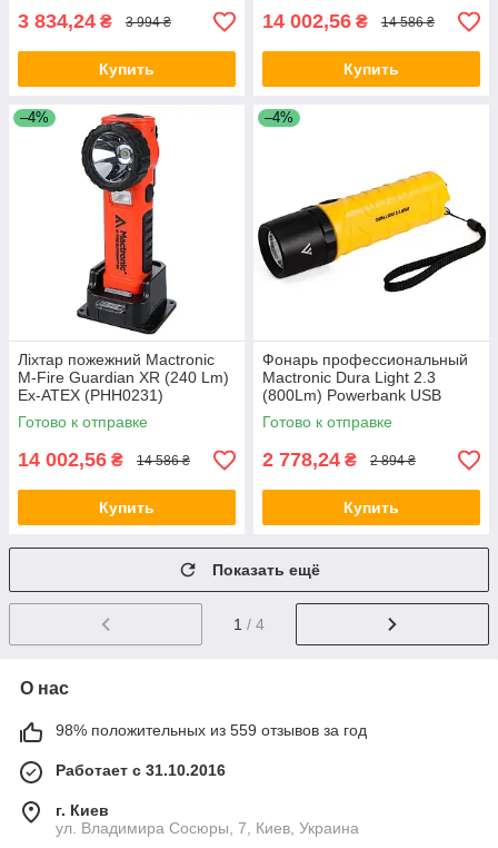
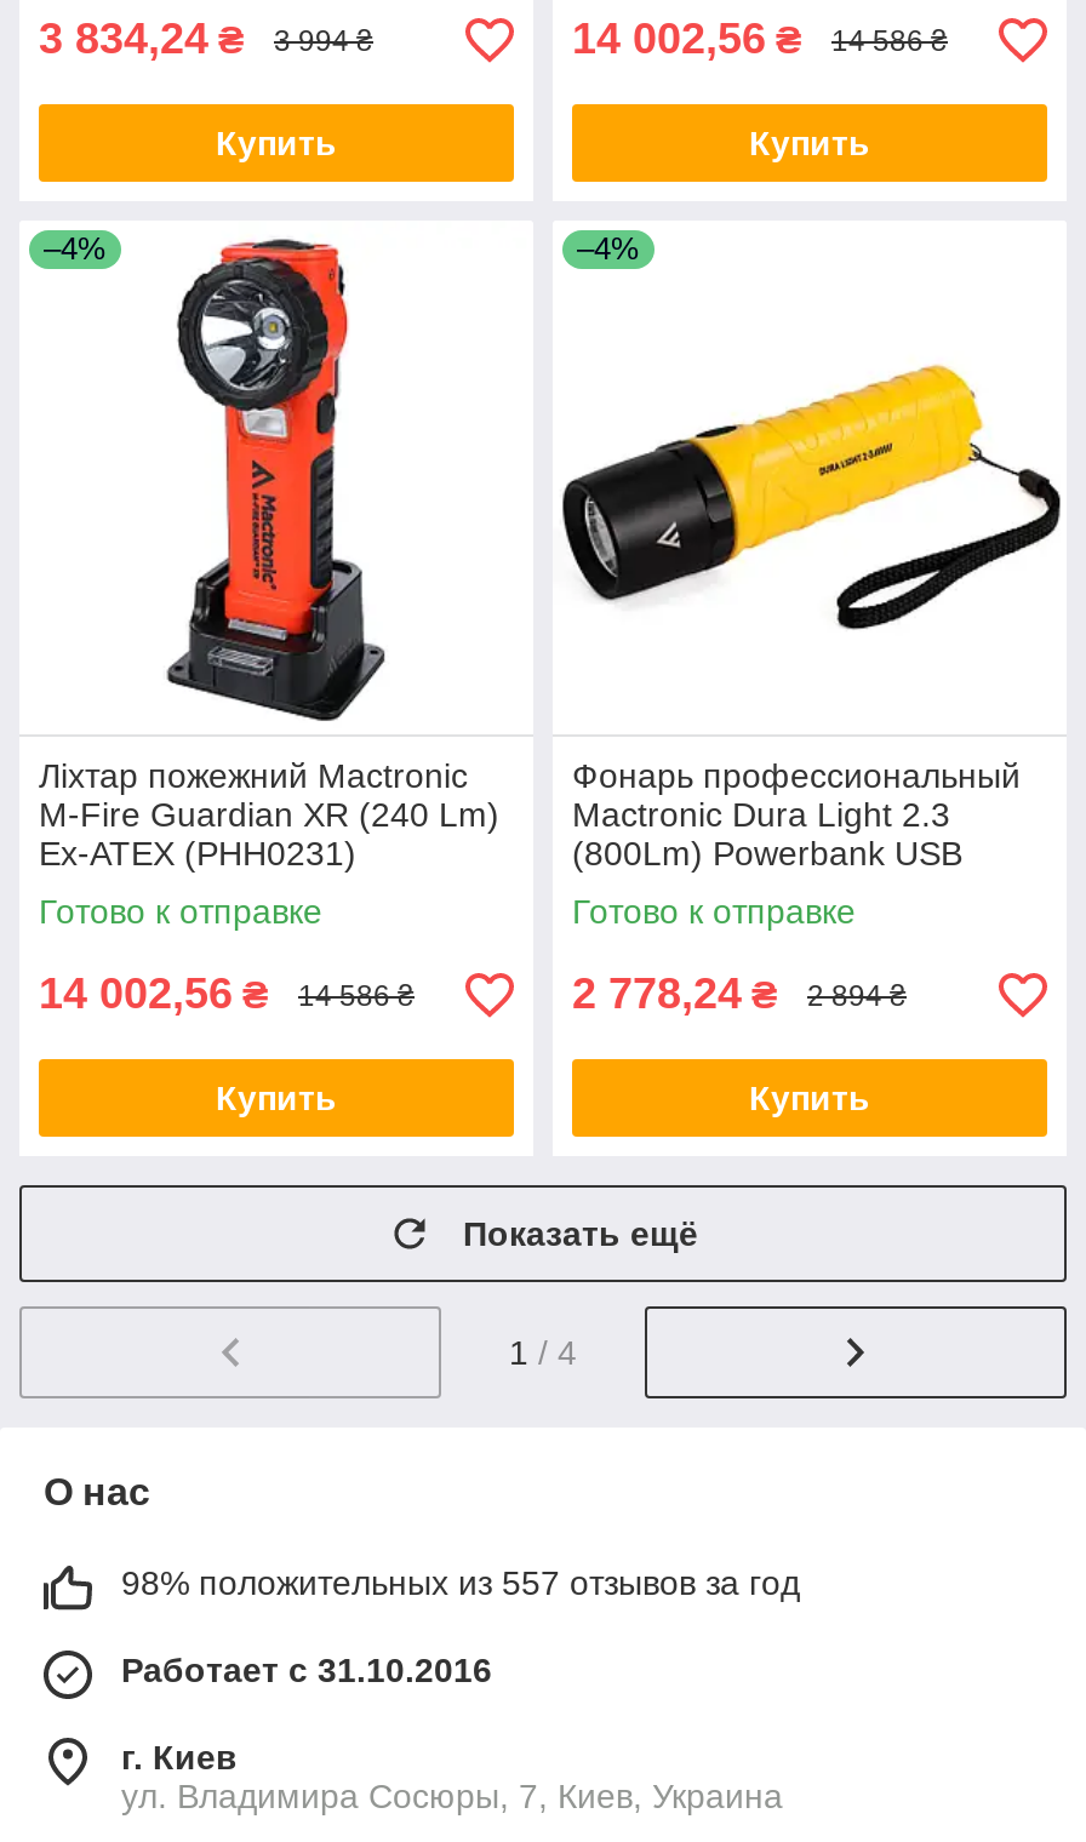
[56,721,367,739] 98% положительных из 559 отзывов за год -> [121,1563,800,1602] 98% положительных из 557 отзывов за год

